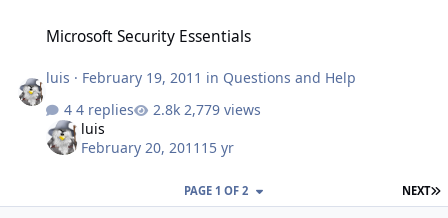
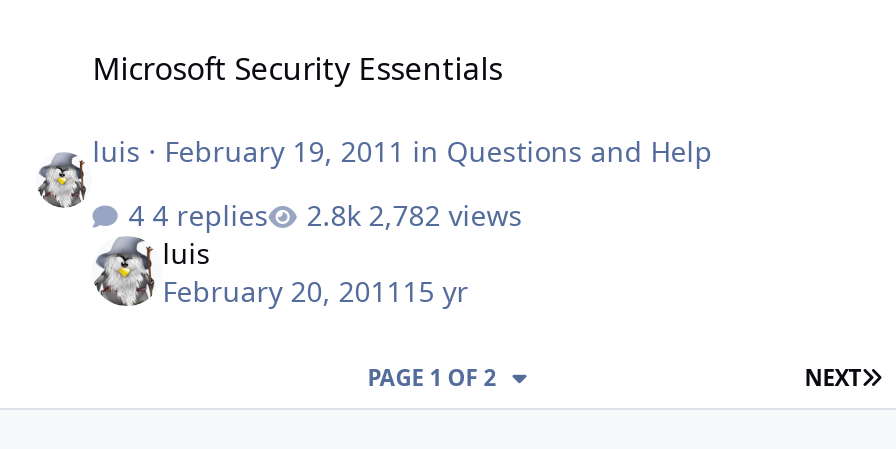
[184,100,261,119] 2,779 views -> [368,195,522,233] 2,782 views

